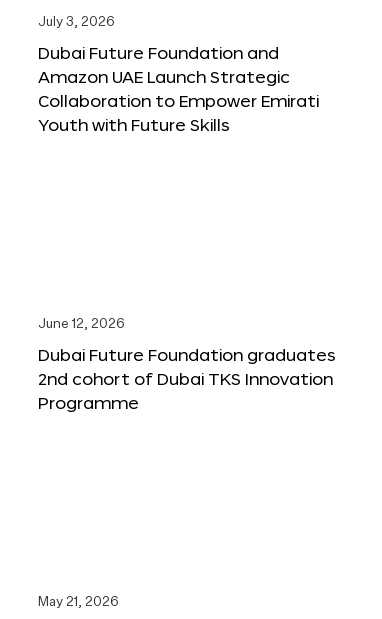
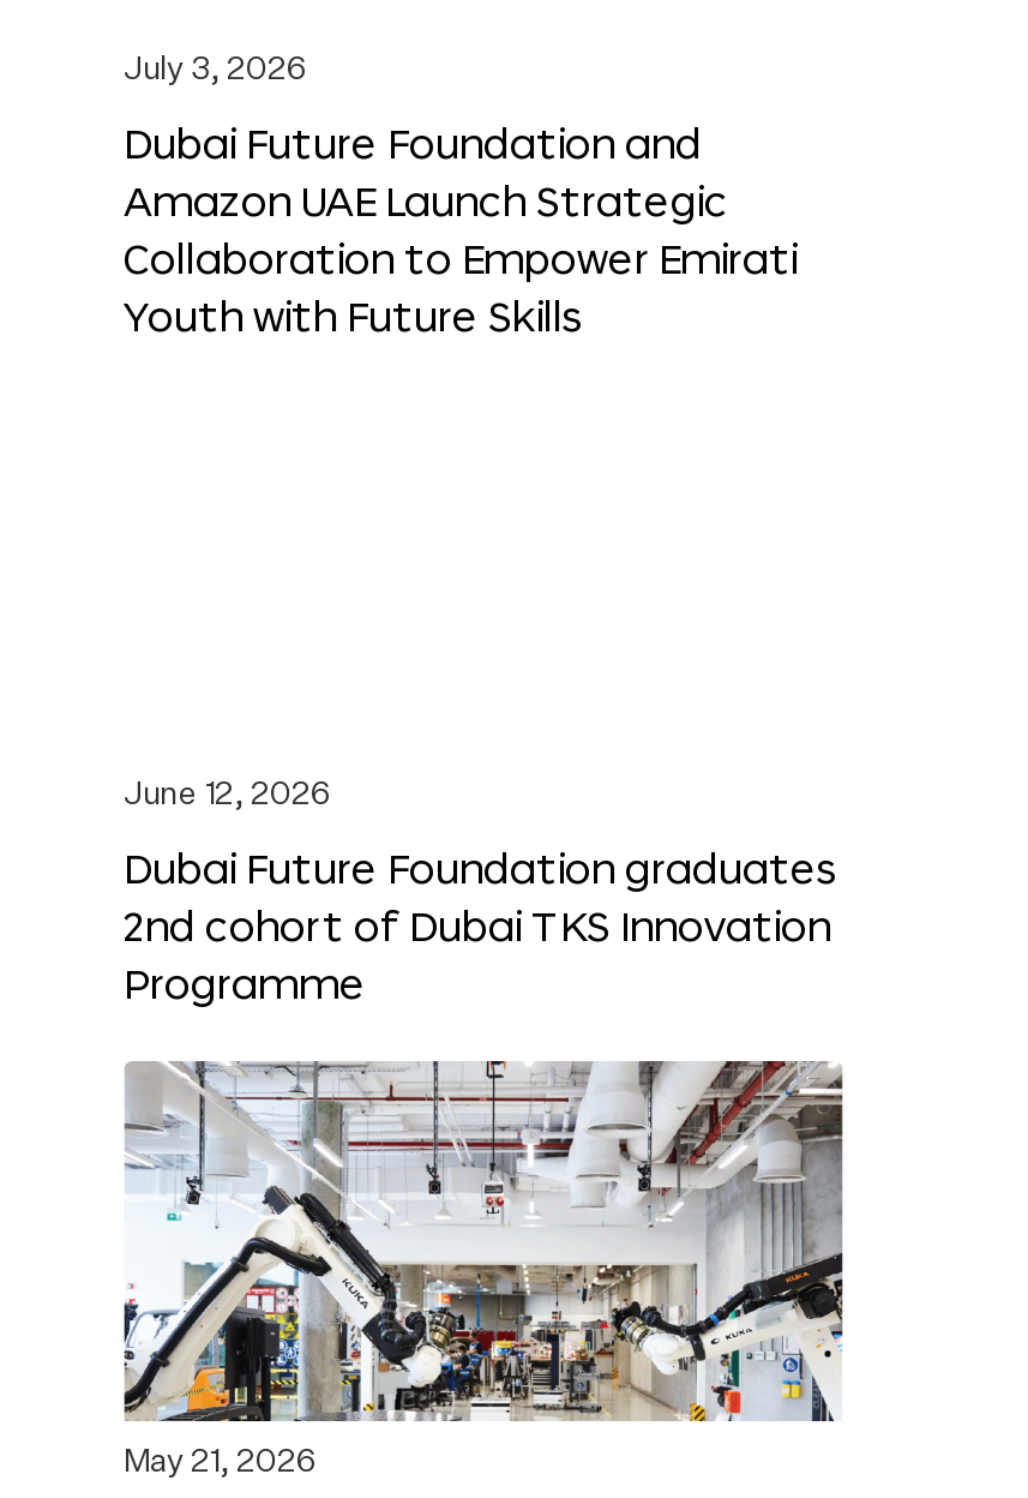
none -> [121,1059,846,1424] [image]

